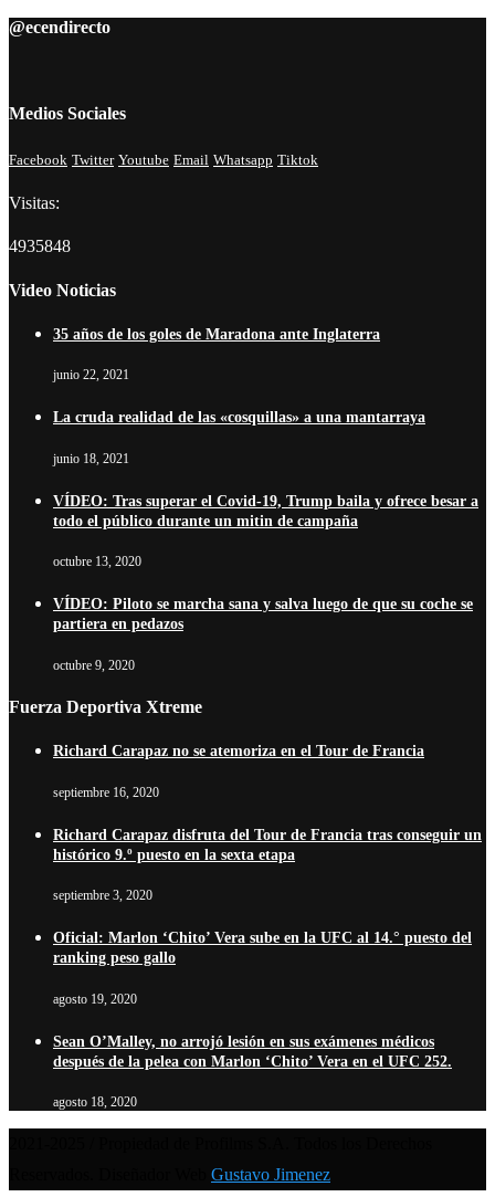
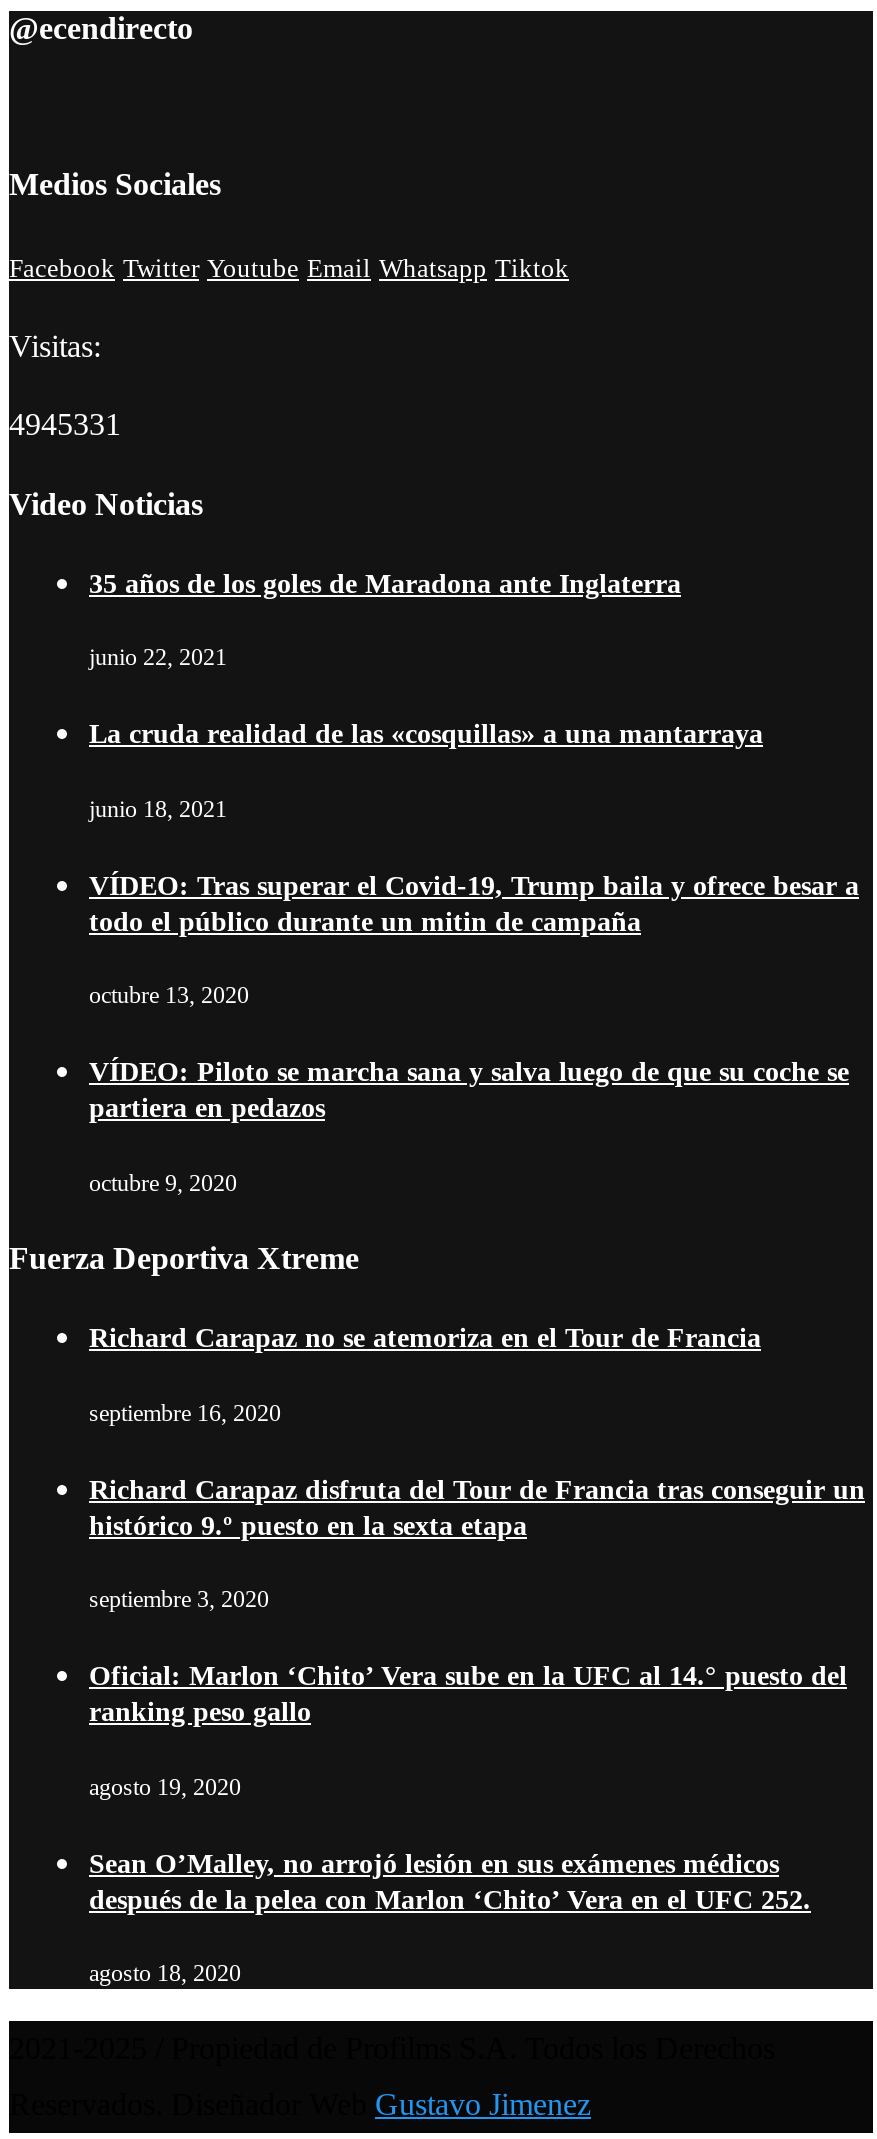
[9,237,71,256] 4935848 -> [9,408,121,442] 4945331

